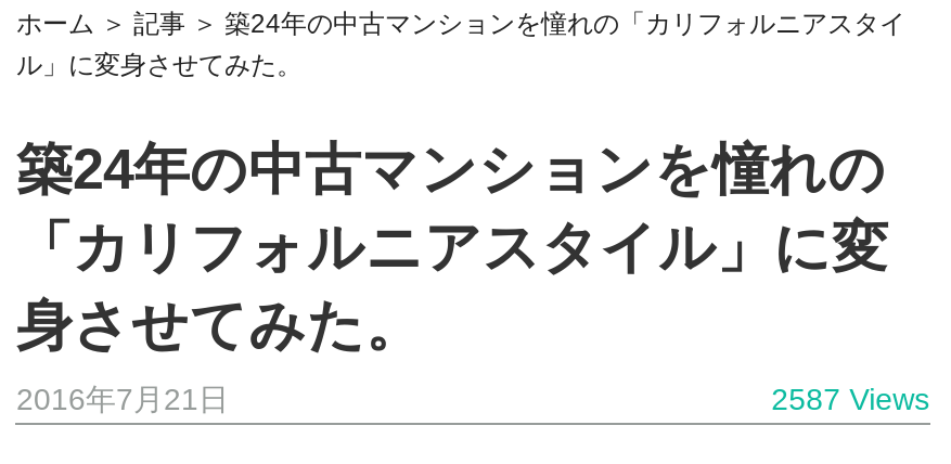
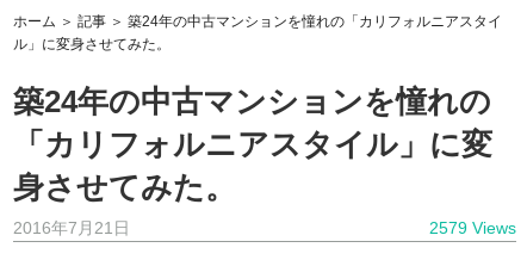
[771,382,930,416] 2587 Views -> [429,218,516,237] 2579 Views

